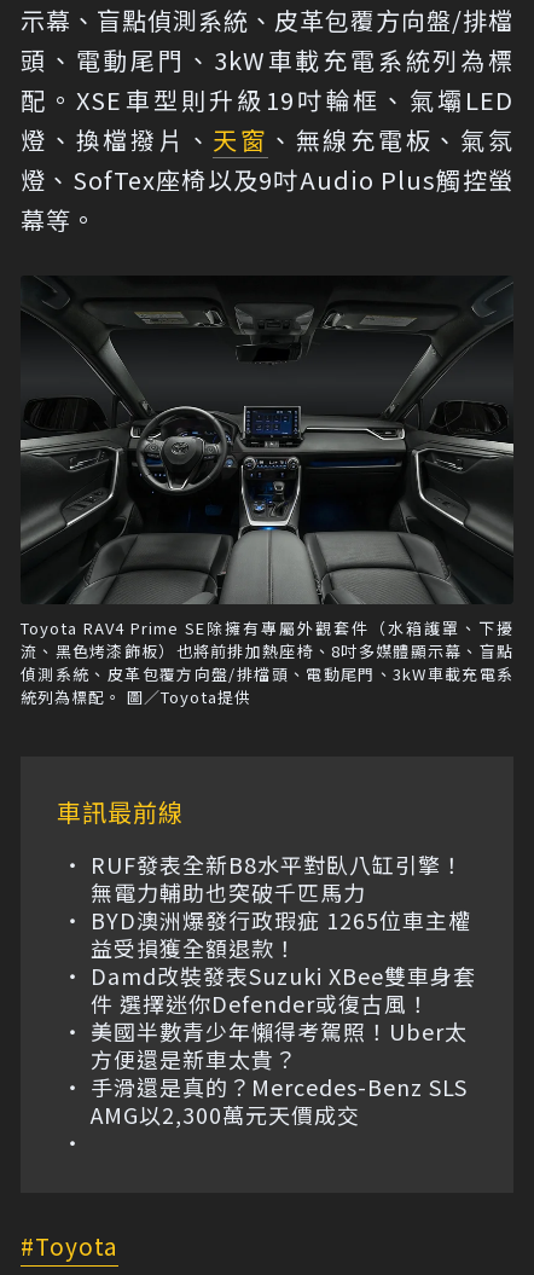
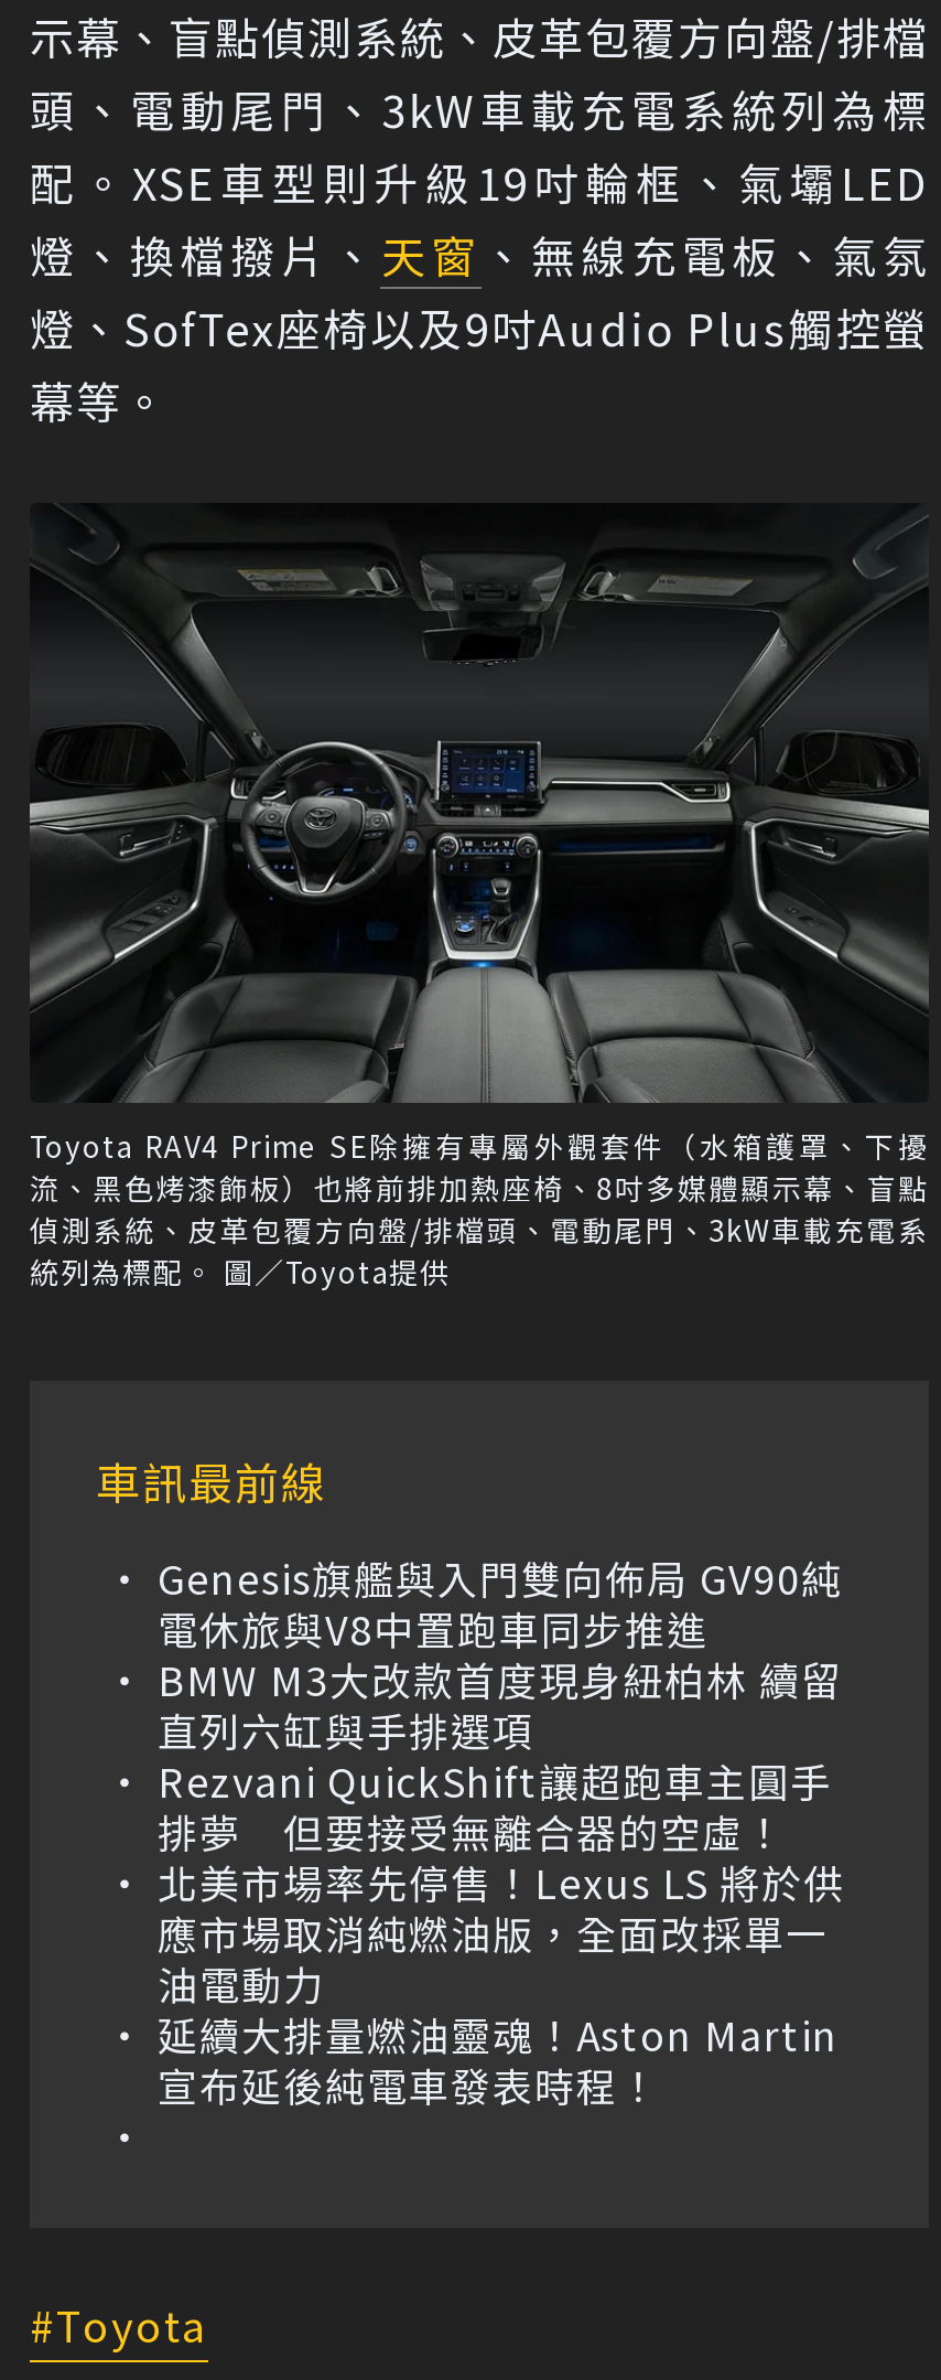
[91,848,476,1130] RUF發表全新B8水平對臥八缸引擎！ | 無電力輔助也突破千匹馬力 | BYD澳洲爆發行政瑕疵 1265位車主權 | 益受損獲全額退款！ | Damd改裝發表Suzuki XBee雙車身套 | 件 選擇迷你Defender或復古風！ | 美國半數青少年懶得考駕照！Uber太 | 方便還是新車太貴？ | 手滑還是真的？Mercedes-Benz SLS | AMG以2,300萬元天價成交 -> [158,1548,845,2113] Genesis旗艦與入門雙向佈局 GV90純 | 電休旅與V8中置跑車同步推進 | BMW M3大改款首度現身紐柏林 續留 | 直列六缸與手排選項 | Rezvani QuickShift讓超跑車主圓手 | 排夢 但要接受無離合器的空虛！ | 北美市場率先停售！Lexus LS 將於供 | 應市場取消純燃油版，全面改採單一 | 油電動力 | 延續大排量燃油靈魂！Aston Martin | 宣布延後純電車發表時程！

